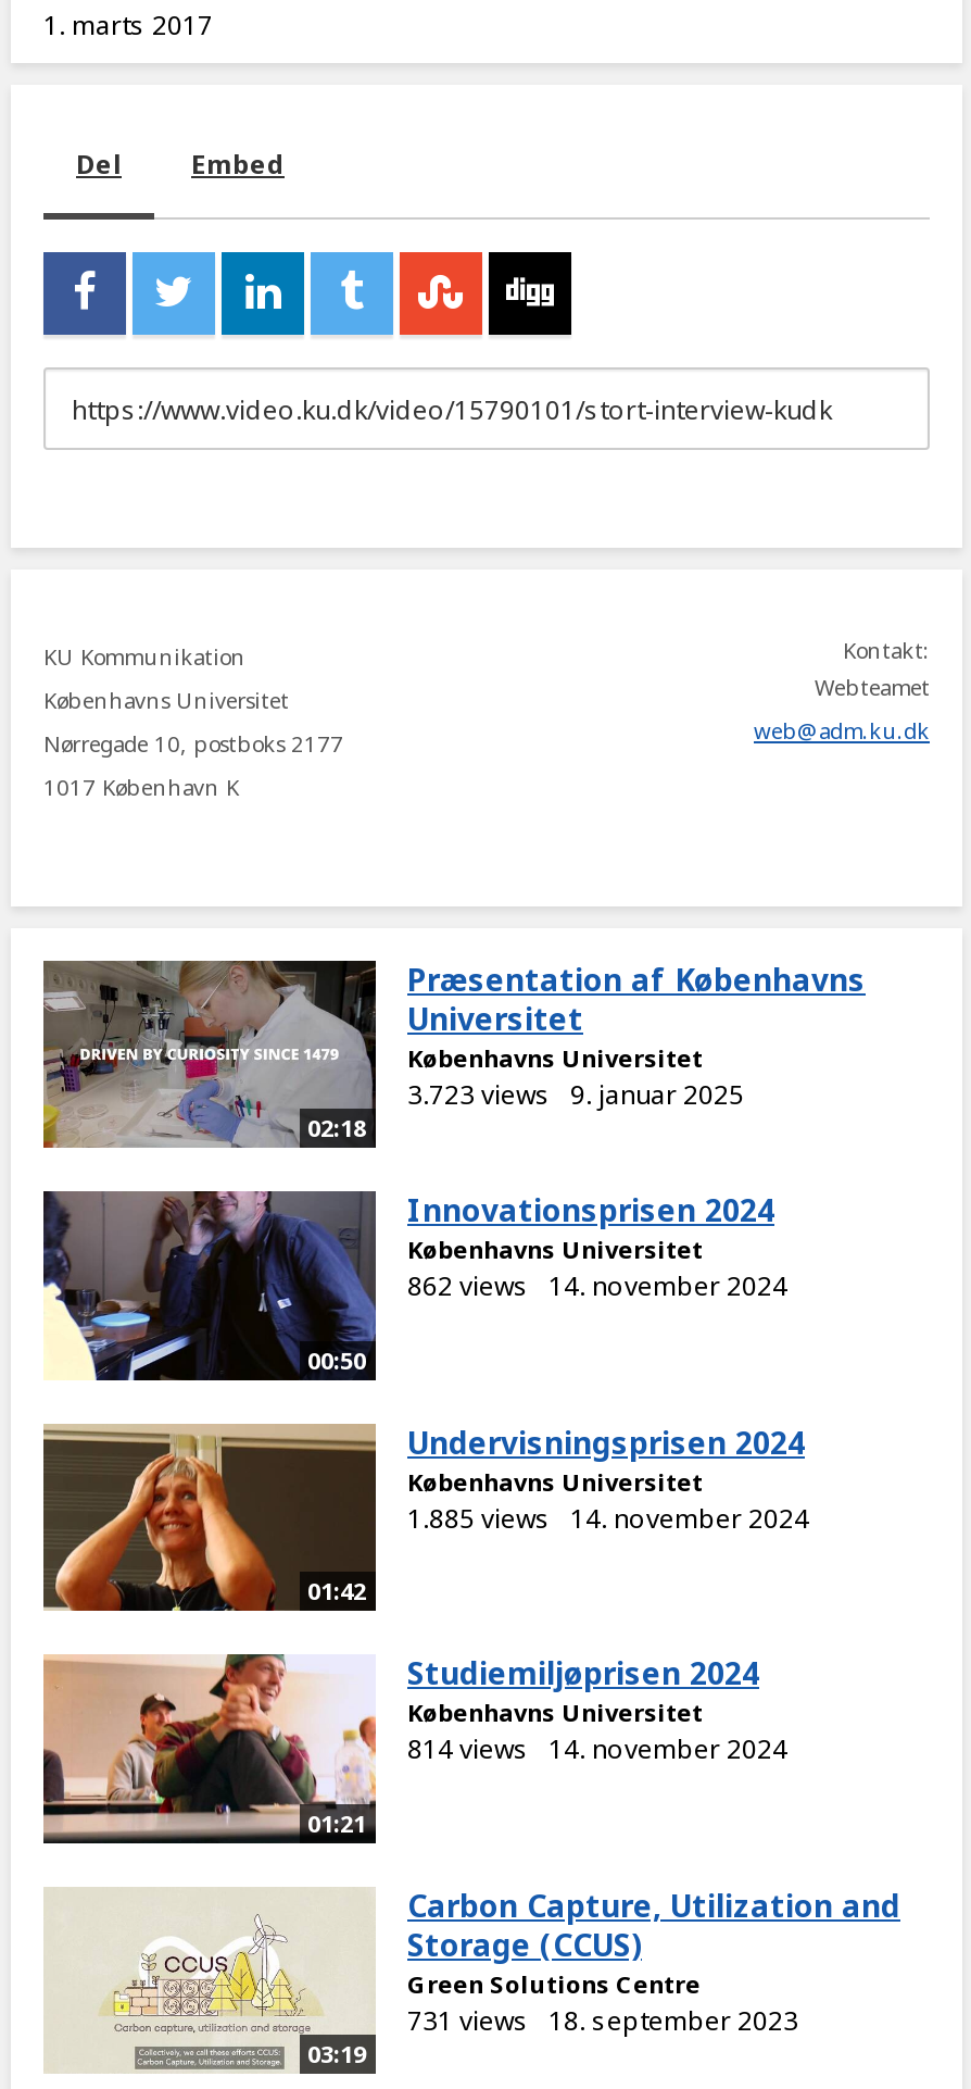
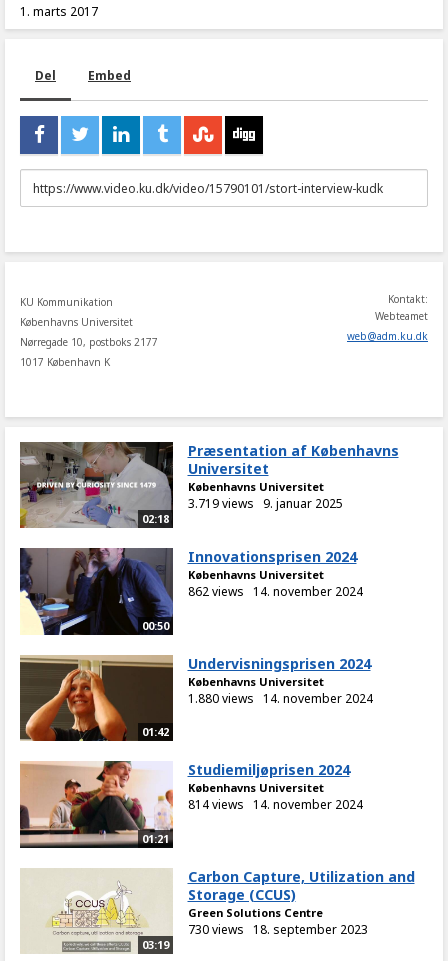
[407,1076,744,1113] 3.723 views 9. januar 2025 -> [187,495,342,512] 3.719 views 9. januar 2025
[407,1499,809,1536] 1.885 views 14. november 2024 -> [187,690,372,707] 1.880 views 14. november 2024
[407,2001,798,2038] 731 views 18. september 2023 -> [187,921,367,938] 730 views 18. september 2023

